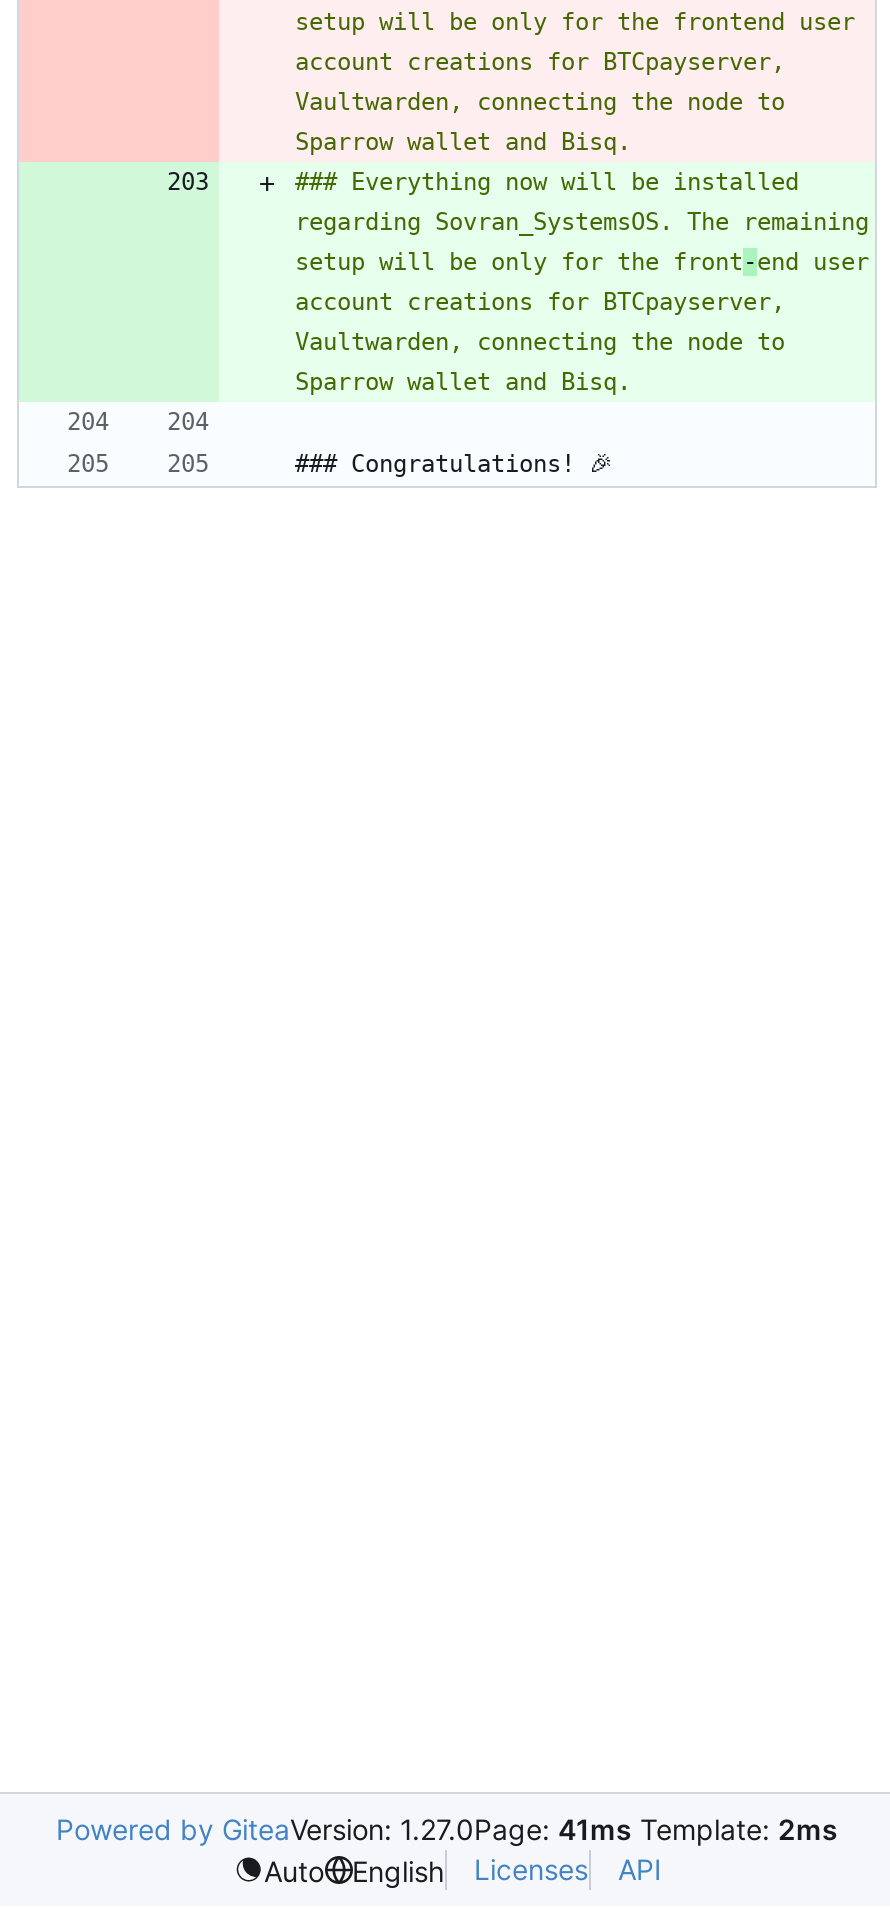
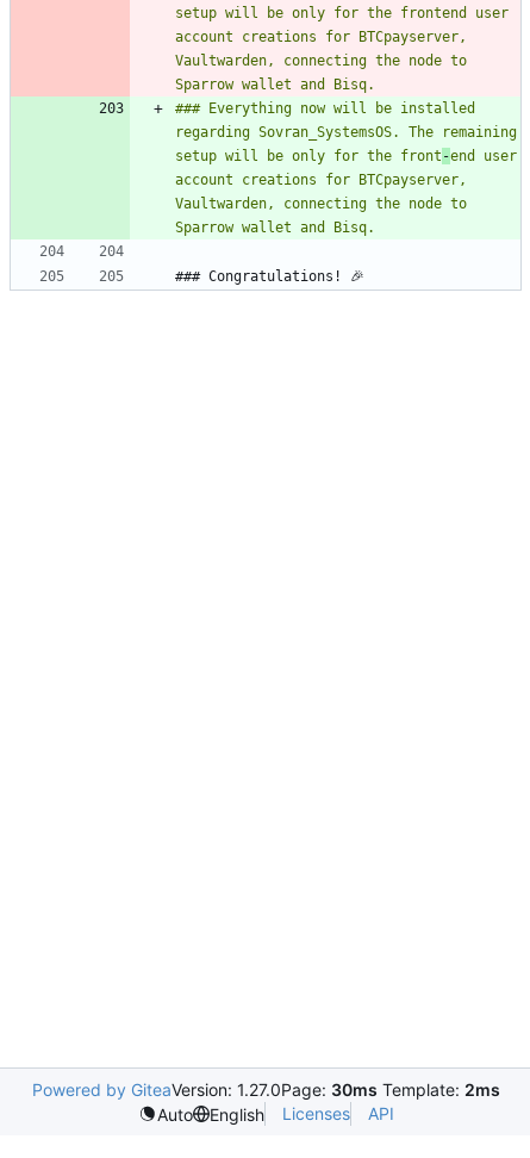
[56,1812,838,1846] Powered by GiteaVersion: 1.27.0Page: 41ms Template: 2ms -> [32,1079,500,1100] Powered by GiteaVersion: 1.27.0Page: 30ms Template: 2ms

